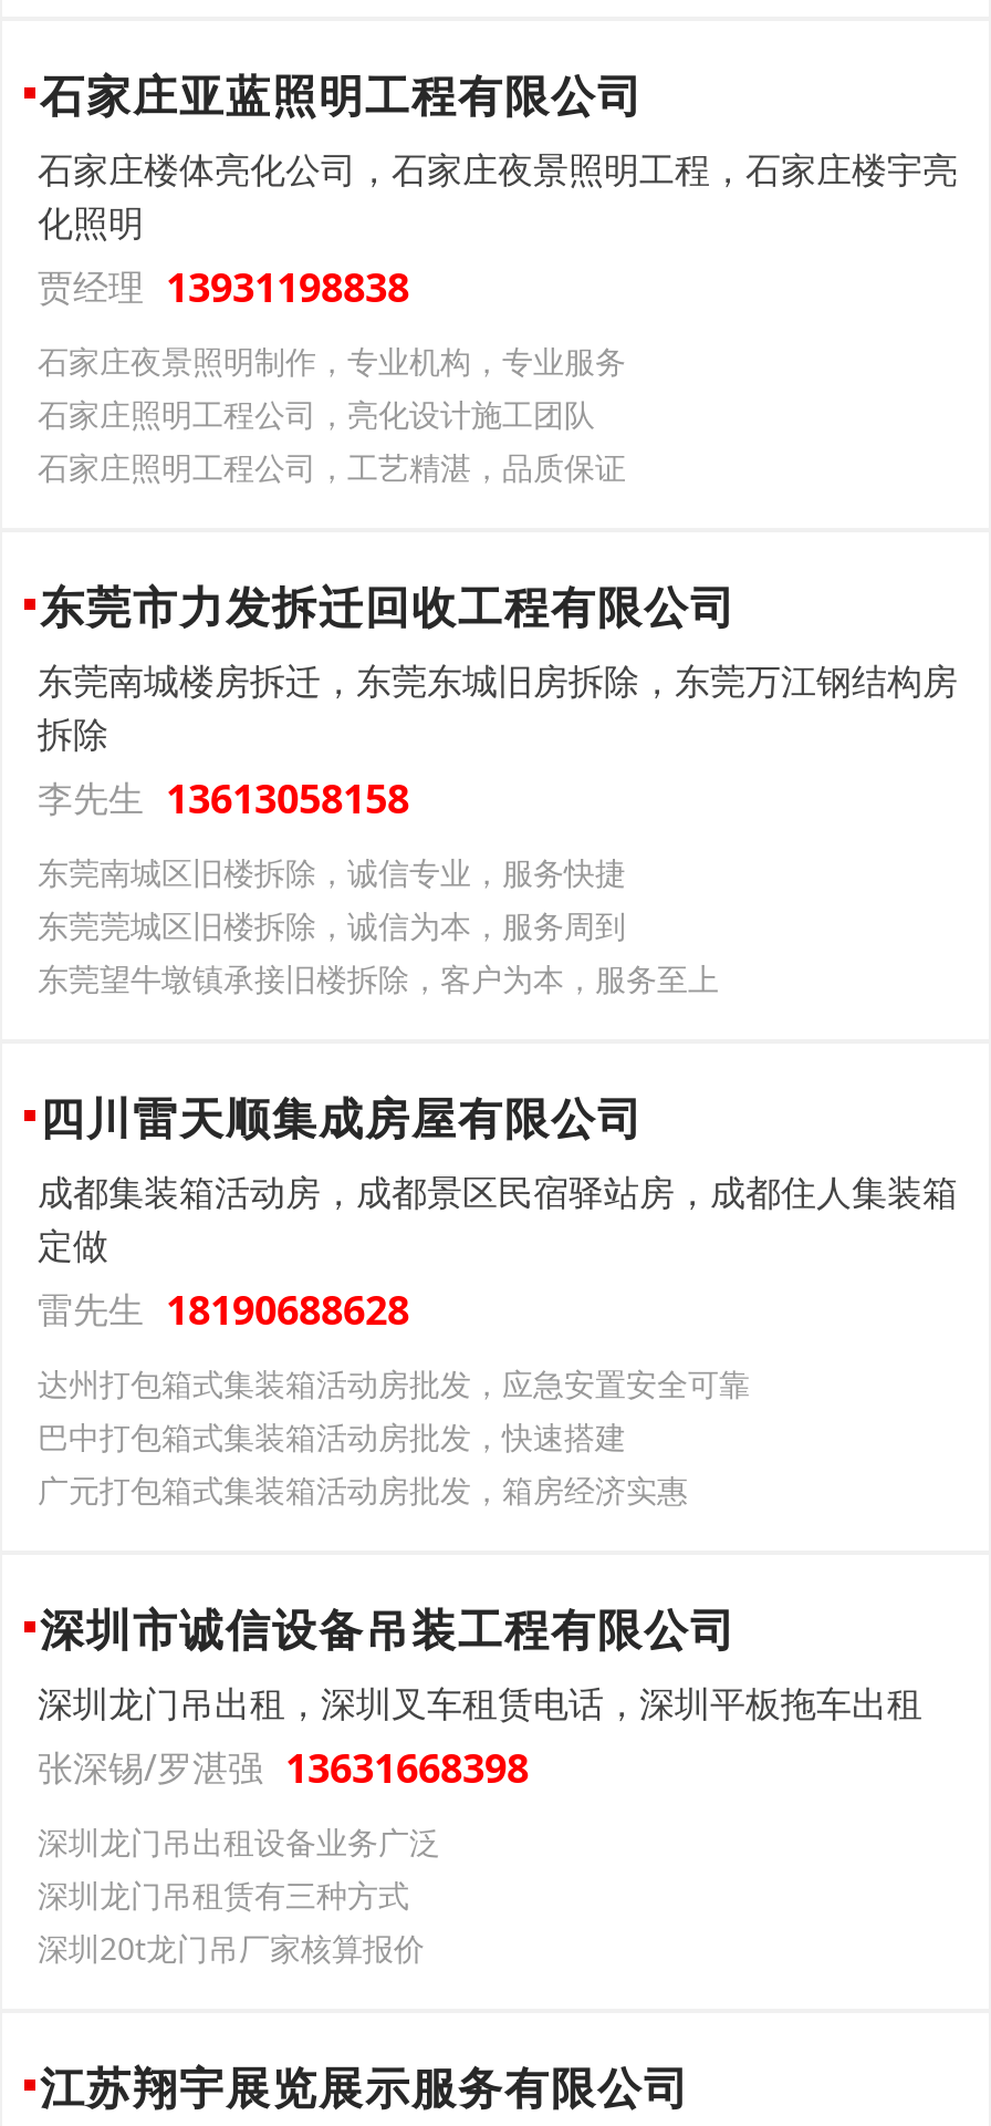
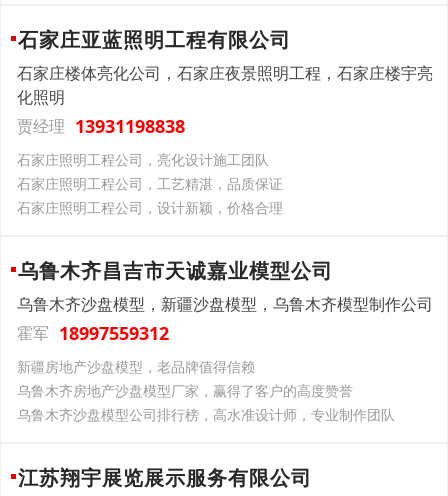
[38,340,626,382] 石家庄夜景照明制作，专业机构，专业服务 -> none
[38,576,958,1969] 东莞市力发拆迁回收工程有限公司 | 东莞南城楼房拆迁，东莞东城旧房拆除，东莞万江钢结构房 | 拆除 | 李先生 13613058158 | 东莞南城区旧楼拆除，诚信专业，服务快捷 | 东莞莞城区旧楼拆除，诚信为本，服务周到 | 东莞望牛墩镇承接旧楼拆除，客户为本，服务至上 | 四川雷天顺集成房屋有限公司 | 成都集装箱活动房，成都景区民宿驿站房，成都住人集装箱 | 定做 | 雷先生 18190688628 | 达州打包箱式集装箱活动房批发，应急安置安全可靠 | 巴中打包箱式集装箱活动房批发，快速搭建 | 广元打包箱式集装箱活动房批发，箱房经济实惠 | 深圳市诚信设备吊装工程有限公司 | 深圳龙门吊出租，深圳叉车租赁电话，深圳平板拖车出租 | 张深锡/罗湛强 13631668398 | 深圳龙门吊出租设备业务广泛 | 深圳龙门吊租赁有三种方式 | 深圳20t龙门吊厂家核算报价 -> [17,198,433,424] 石家庄照明工程公司，设计新颖，价格合理 | 乌鲁木齐昌吉市天诚嘉业模型公司 | 乌鲁木齐沙盘模型，新疆沙盘模型，乌鲁木齐模型制作公司 | 霍军 18997559312 | 新疆房地产沙盘模型，老品牌值得信赖 | 乌鲁木齐房地产沙盘模型厂家，赢得了客户的高度赞誉 | 乌鲁木齐沙盘模型公司排行榜，高水准设计师，专业制作团队

